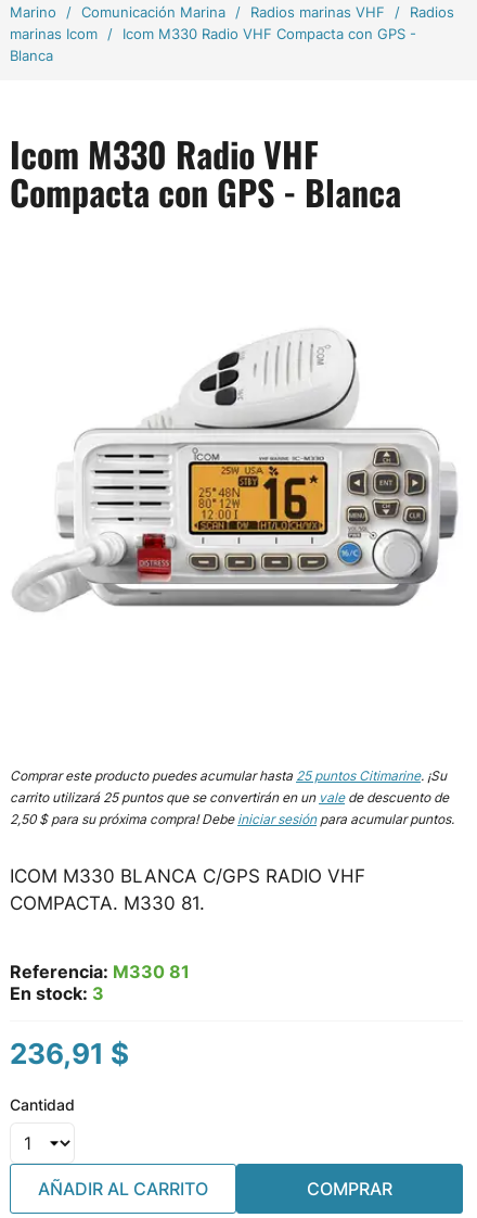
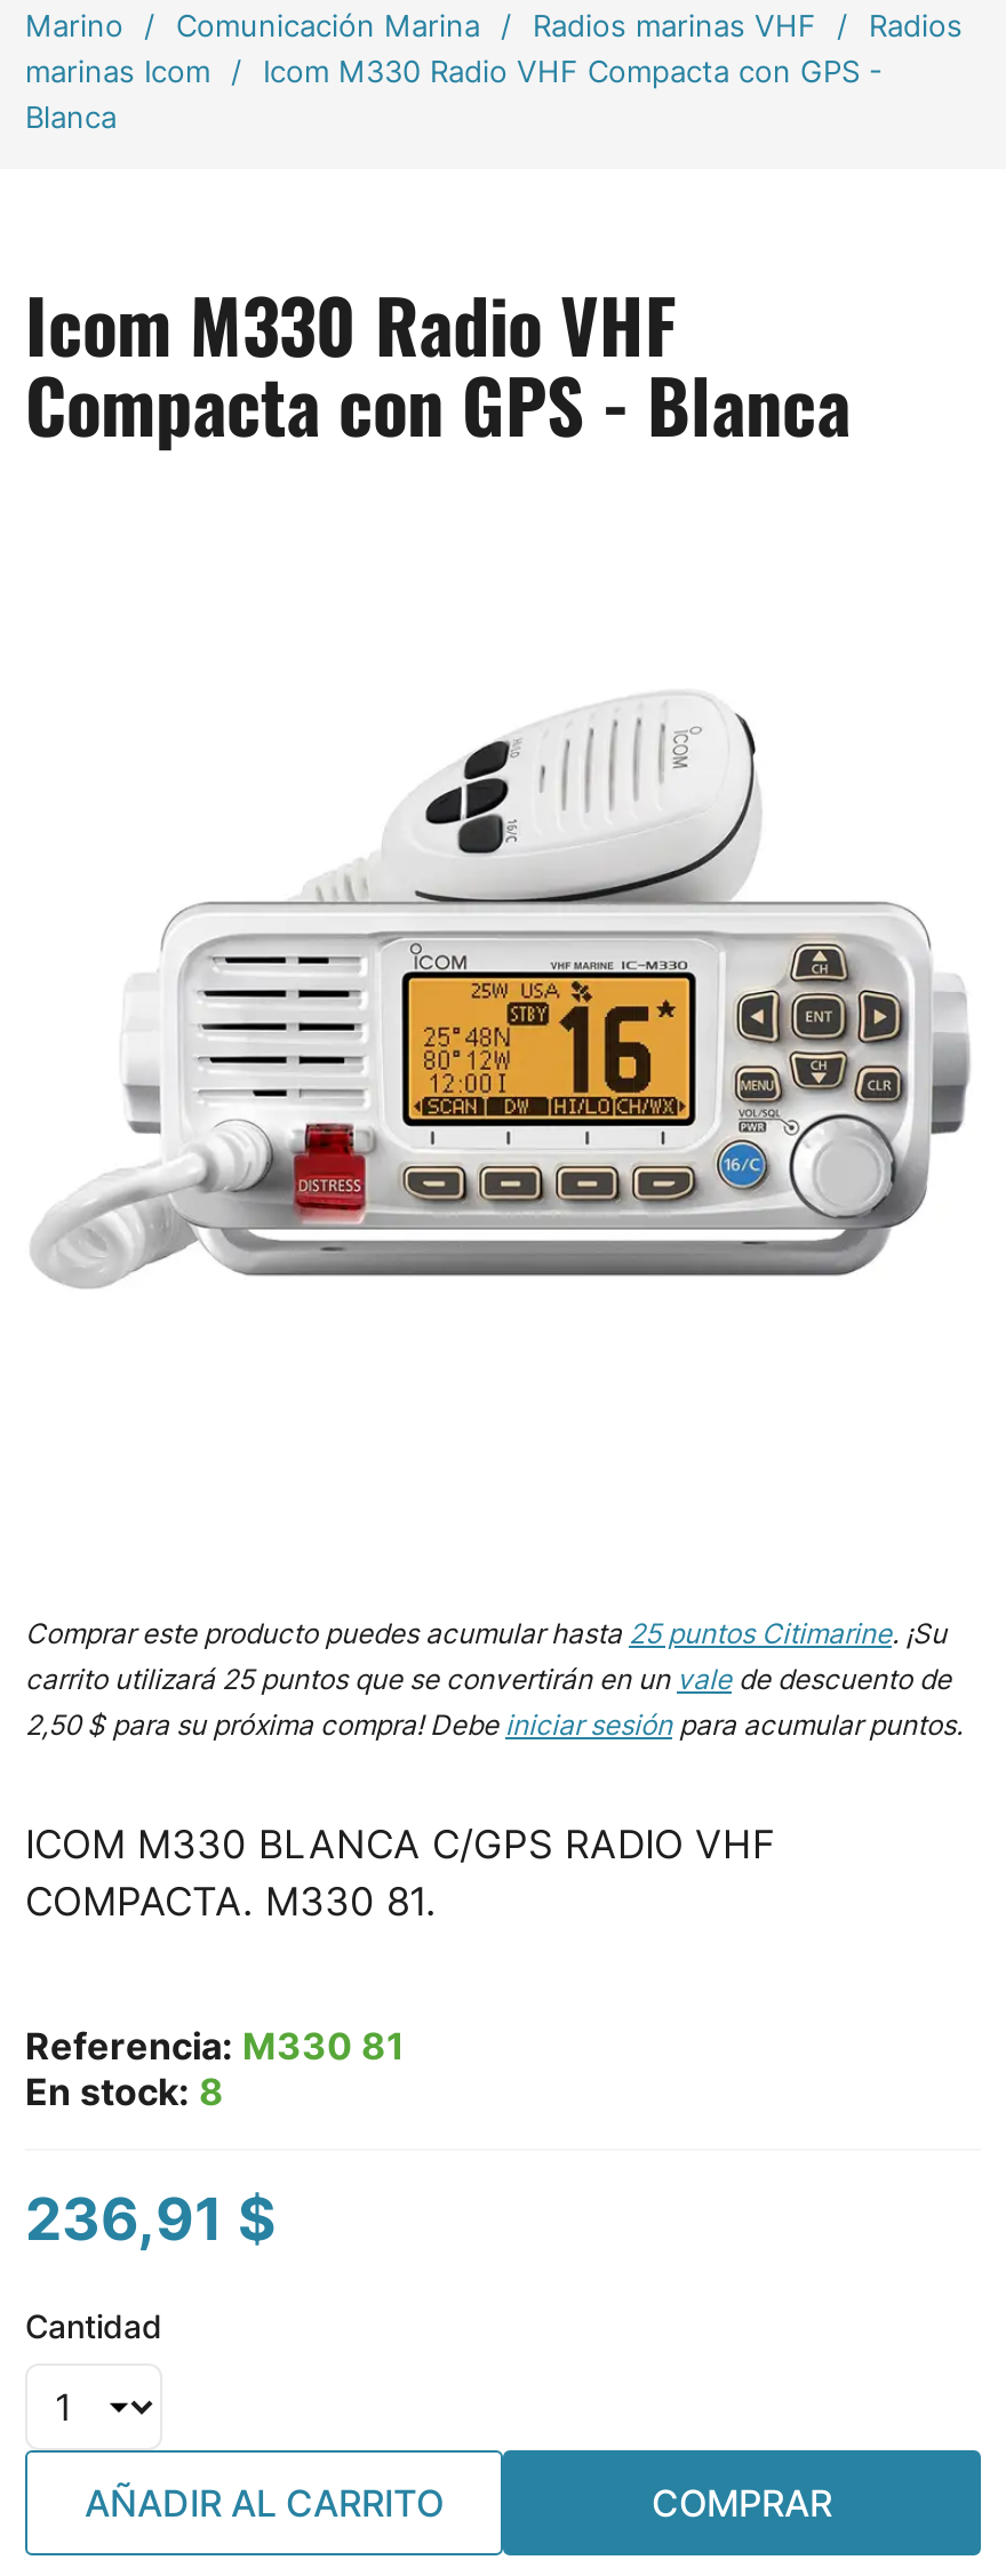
[10,982,104,1004] En stock: 3 -> [25,2069,224,2114] En stock: 8

